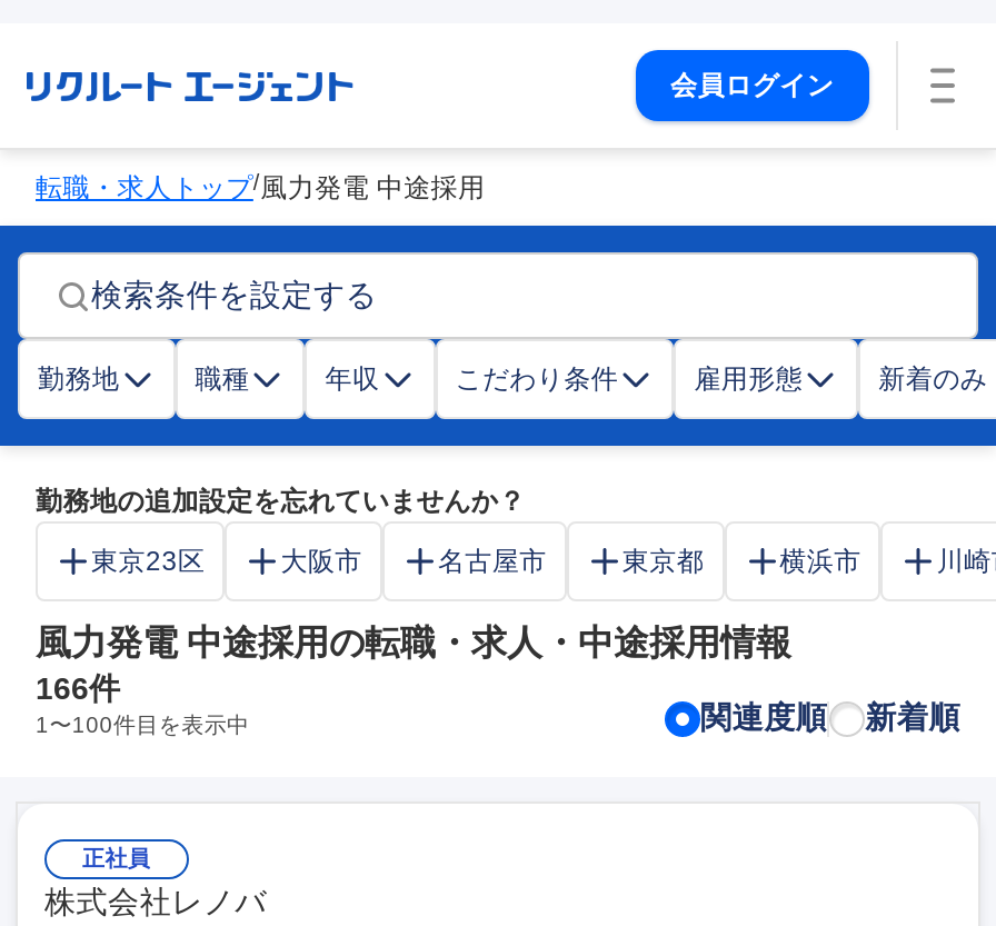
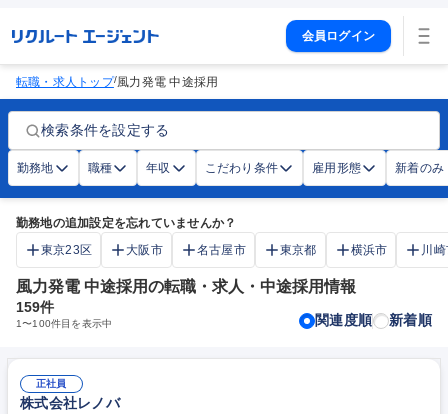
[36,670,120,706] 166件 -> [16,299,54,315] 159件

